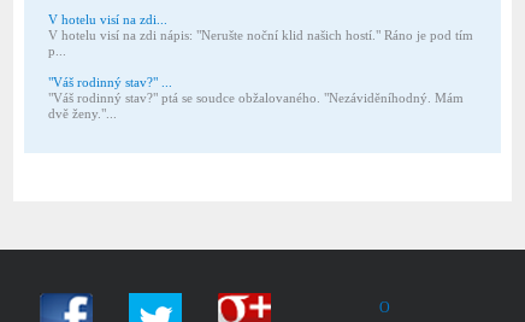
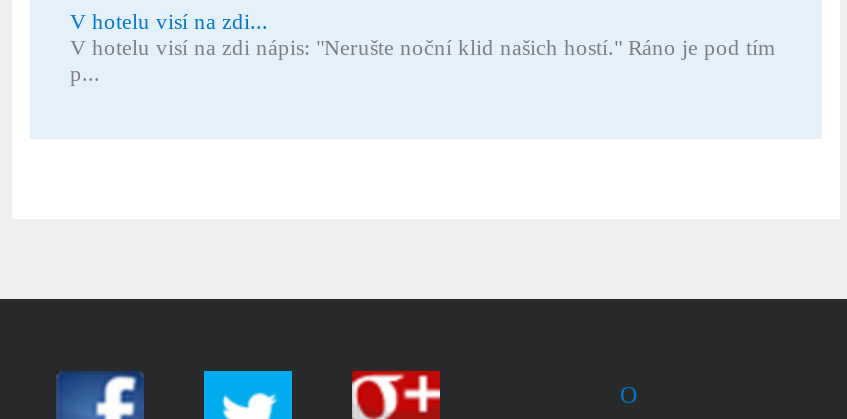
[48,75,464,121] "Váš rodinný stav?" ... | "Váš rodinný stav?" ptá se soudce obžalovaného. "Nezáviděníhodný. Mám | dvě ženy."... -> none

